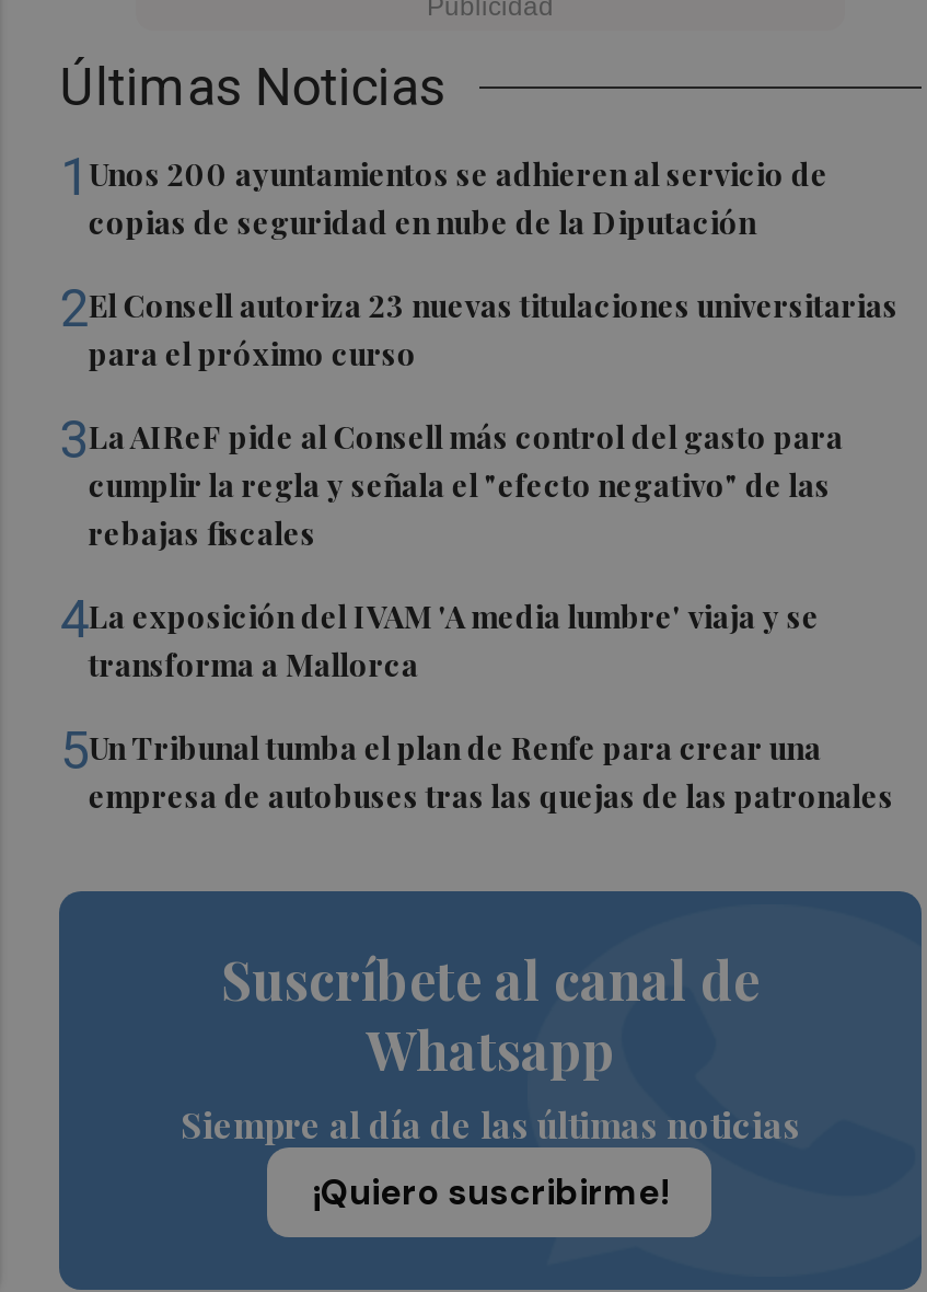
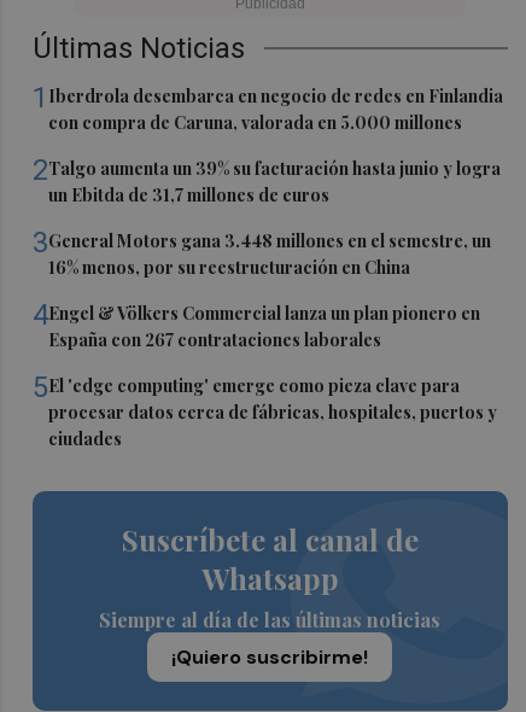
[60,146,828,242] 1 Unos 200 ayuntamientos se adhieren al servicio de | copias de seguridad en nube de la Diputación -> [33,80,504,133] 1 Iberdrola desembarca en negocio de redes en Finlandia | con compra de Caruna, valorada en 5.000 millones
[60,277,898,373] 2El Consell autoriza 23 nuevas titulaciones universitarias | para el próximo curso -> [33,153,501,206] 2Talgo aumenta un 39% su facturación hasta junio y logra | un Ebitda de 31,7 millones de euros
[60,408,844,553] 3La AIReF pide al Consell más control del gasto para | cumplir la regla y señala el "efecto negativo" de las | rebajas fiscales -> [33,225,491,278] 3General Motors gana 3.448 millones en el semestre, un | 16% menos, por su reestructuración en China
[60,588,820,684] 4La exposición del IVAM 'A media lumbre' viaja y se | transforma a Mallorca -> [33,297,481,351] 4Engel & Völkers Commercial lanza un plan pionero en | España con 267 contrataciones laborales
[60,719,894,816] 5Un Tribunal tumba el plan de Renfe para crear una | empresa de autobuses tras las quejas de las patronales -> [33,370,498,450] 5El 'edge computing' emerge como pieza clave para | procesar datos cerca de fábricas, hospitales, puertos y | ciudades

